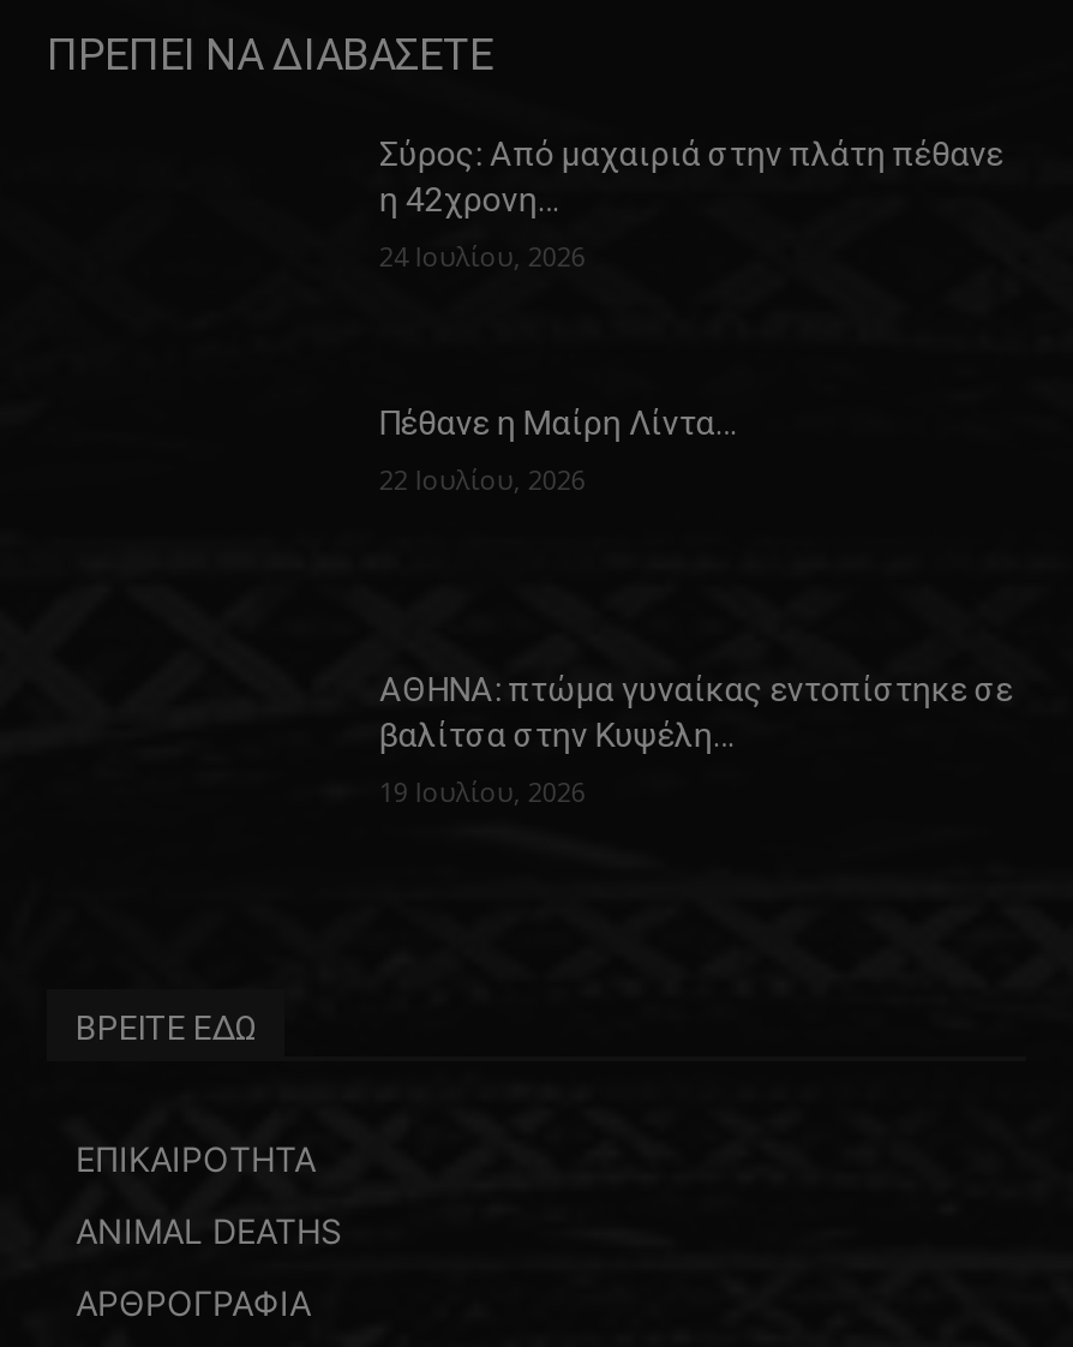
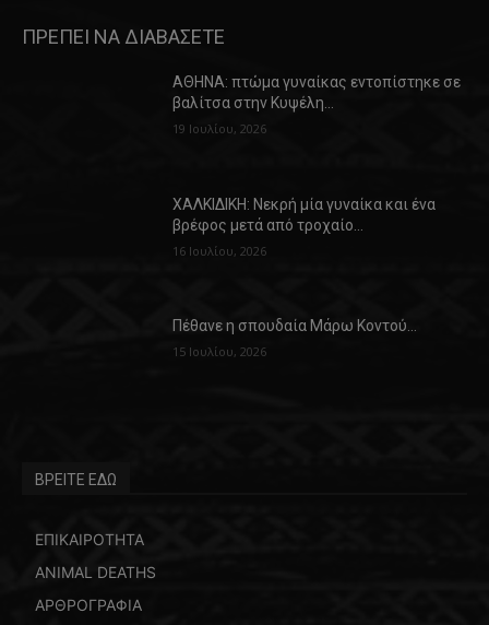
[379,134,1003,273] Σύρος: Από μαχαιριά στην πλάτη πέθανε | η 42χρονη… | 24 Ιουλίου, 2026 -> none
[379,402,737,496] Πέθανε η Μαίρη Λίντα… | 22 Ιουλίου, 2026 -> none
moved [379,670,1013,810] -> [173,73,461,136]: ΑΘΗΝΑ: πτώμα γυναίκας εντοπίστηκε σε | βαλίτσα στην Κυψέλη… | 19 Ιουλίου, 2026
none -> [173,195,436,258] ΧΑΛΚΙΔΙΚΗ: Νεκρή μία γυναίκα και ένα | βρέφος μετά από τροχαίο… | 16 Ιουλίου, 2026
none -> [173,317,417,360] Πέθανε η σπουδαία Μάρω Κοντού… | 15 Ιουλίου, 2026

